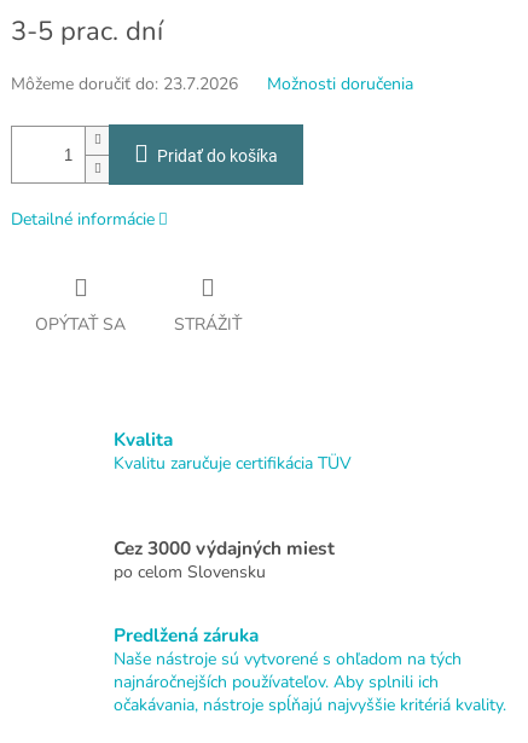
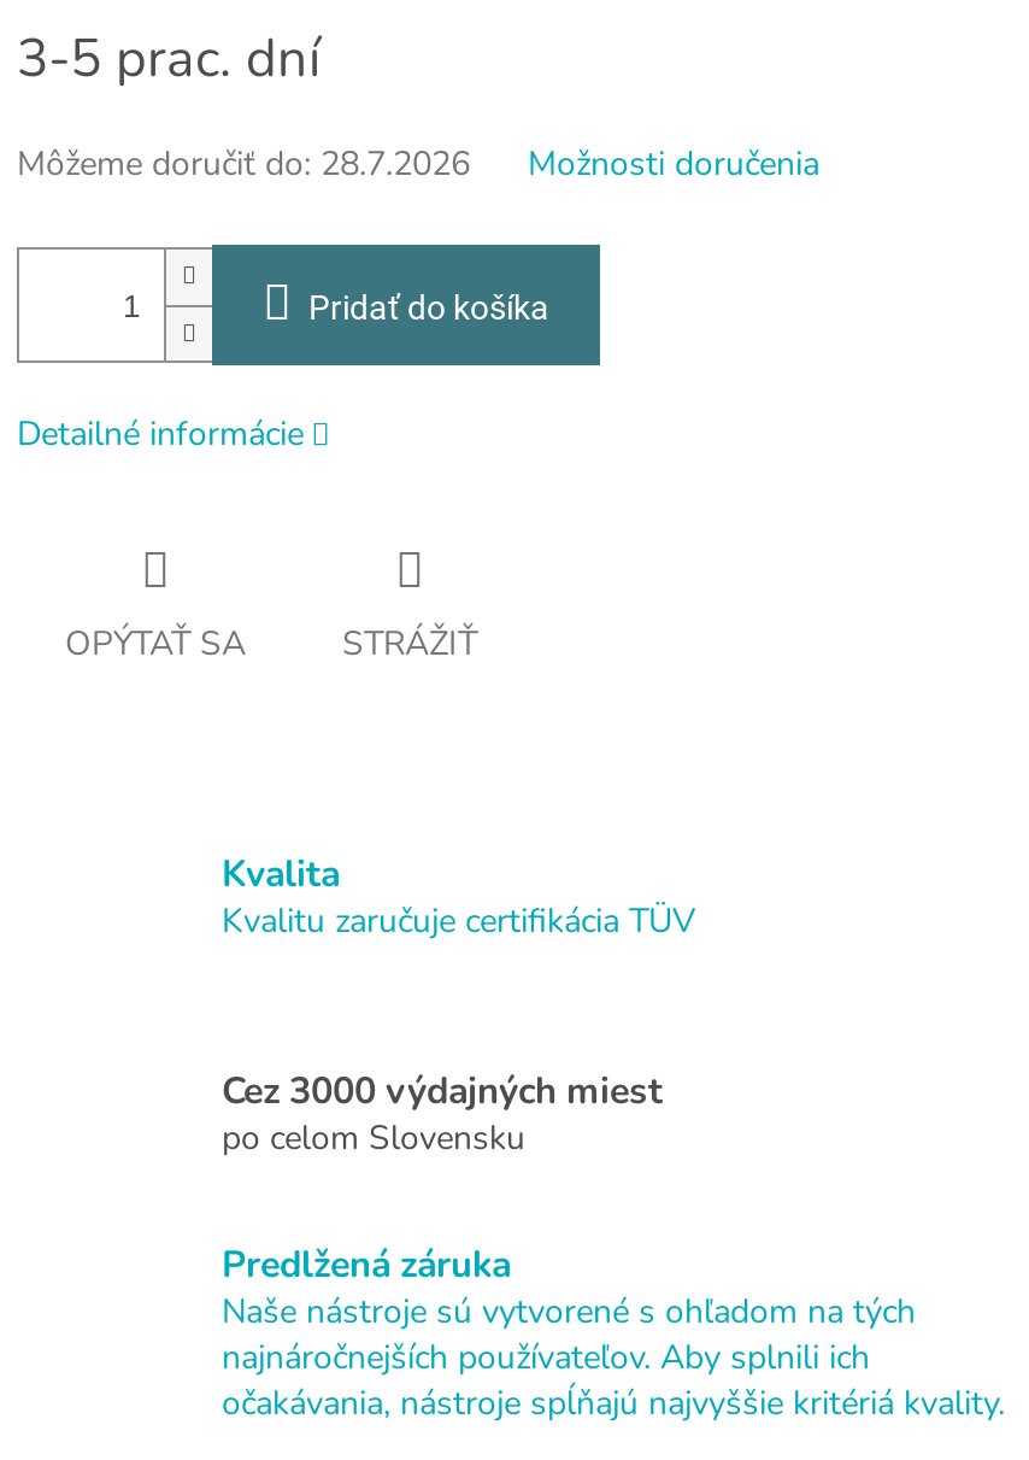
[11,73,238,96] Môžeme doručiť do: 23.7.2026 -> [17,142,470,188] Môžeme doručiť do: 28.7.2026

